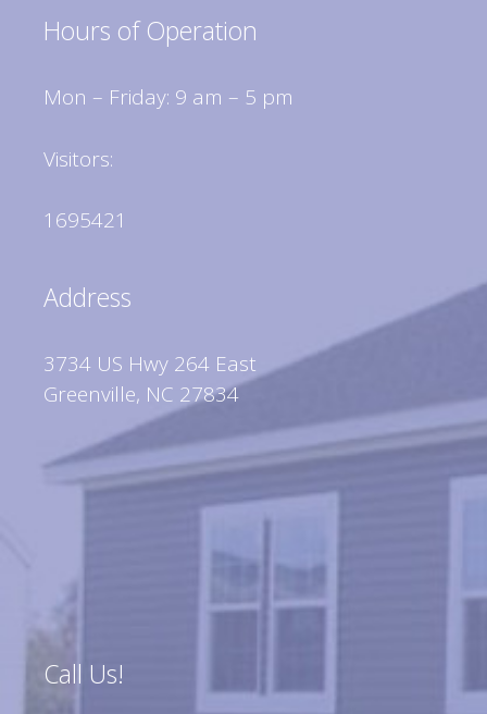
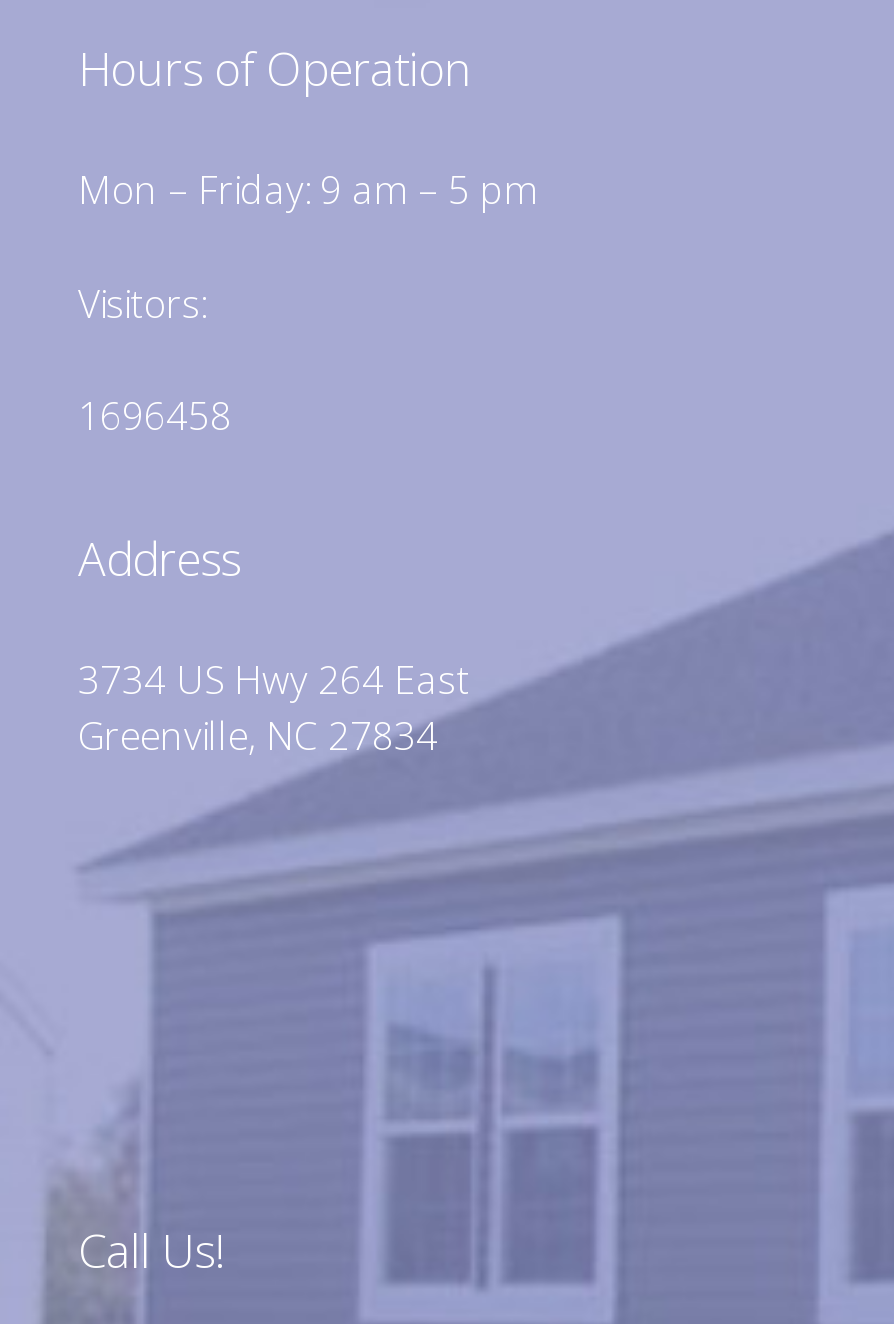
[43,206,127,234] 1695421 -> [78,391,232,443] 1696458

